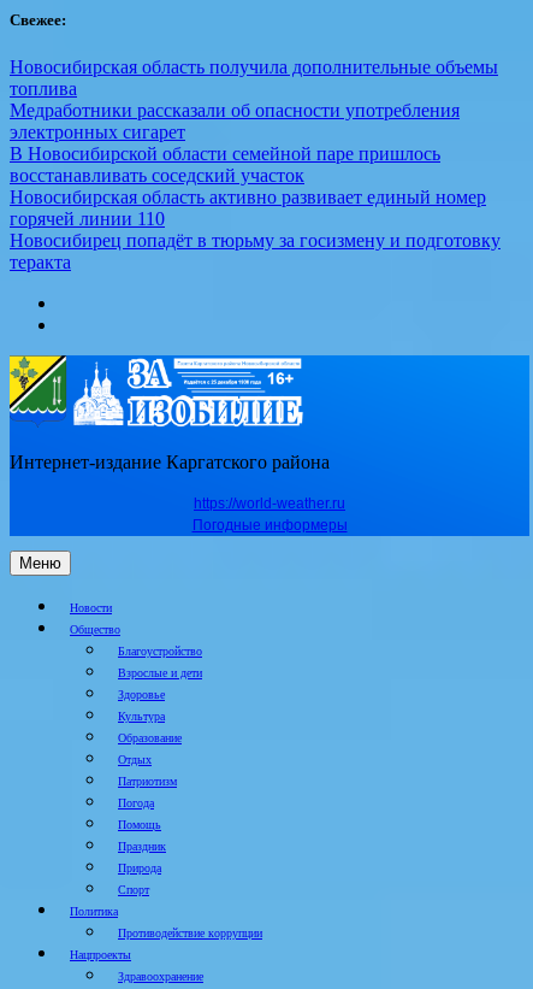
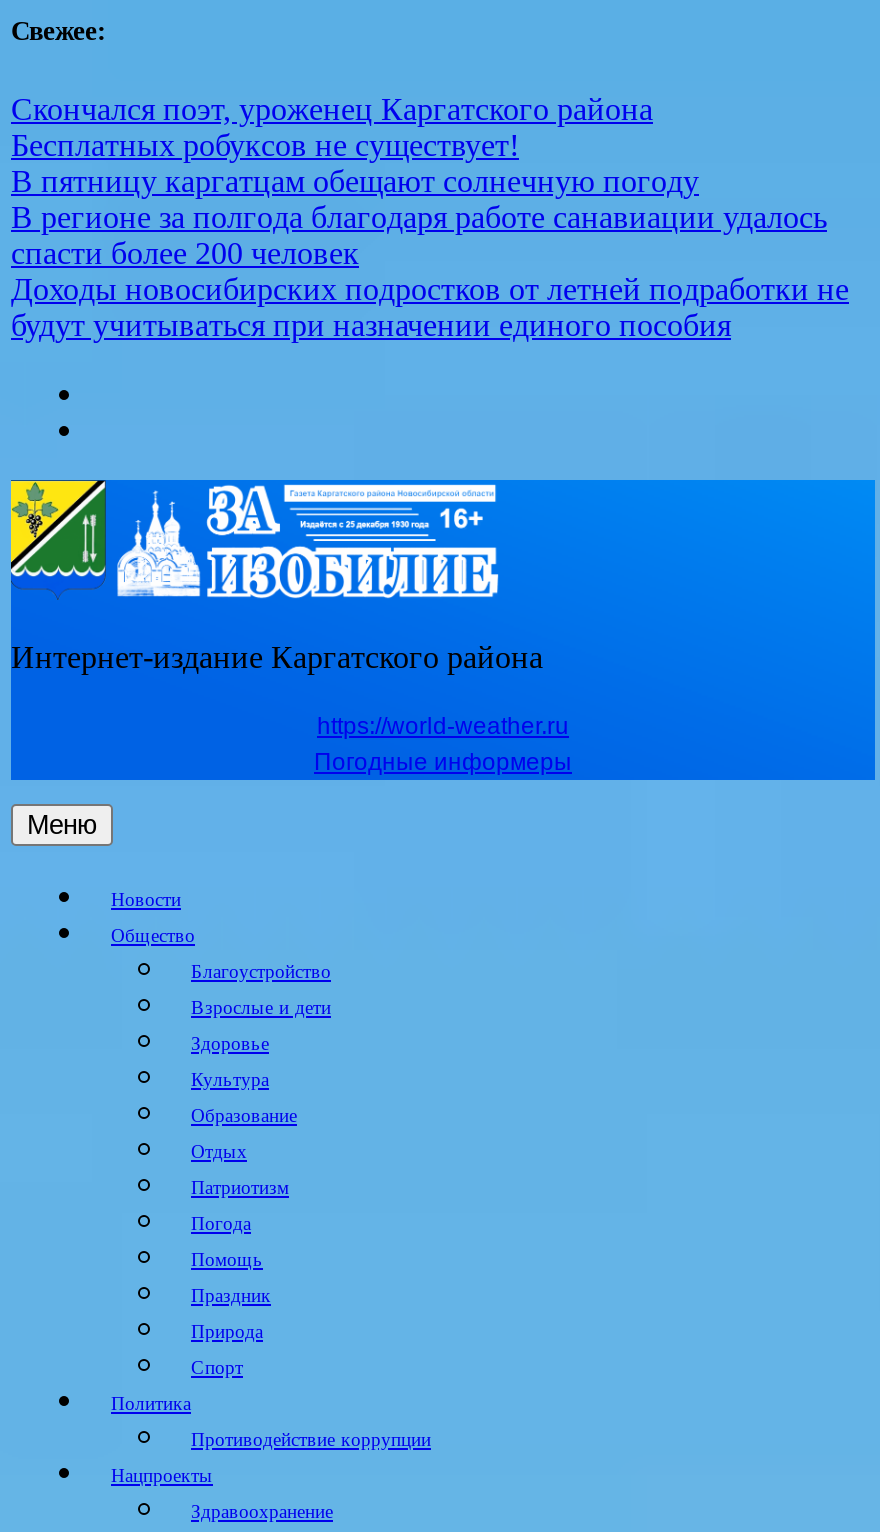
[10,57,501,273] Новосибирская область получила дополнительные объемы | топлива | Медработники рассказали об опасности употребления | электронных сигарет | В Новосибирской области семейной паре пришлось | восстанавливать соседский участок | Новосибирская область активно развивает единый номер | горячей линии 110 | Новосибирец попадёт в тюрьму за госизмену и подготовку | теракта -> [11,93,849,343] Скончался поэт, уроженец Каргатского района | Бесплатных робуксов не существует! | В пятницу каргатцам обещают солнечную погоду | В регионе за полгода благодаря работе санавиации удалось | спасти более 200 человек | Доходы новосибирских подростков от летней подработки не | будут учитываться при назначении единого пособия

